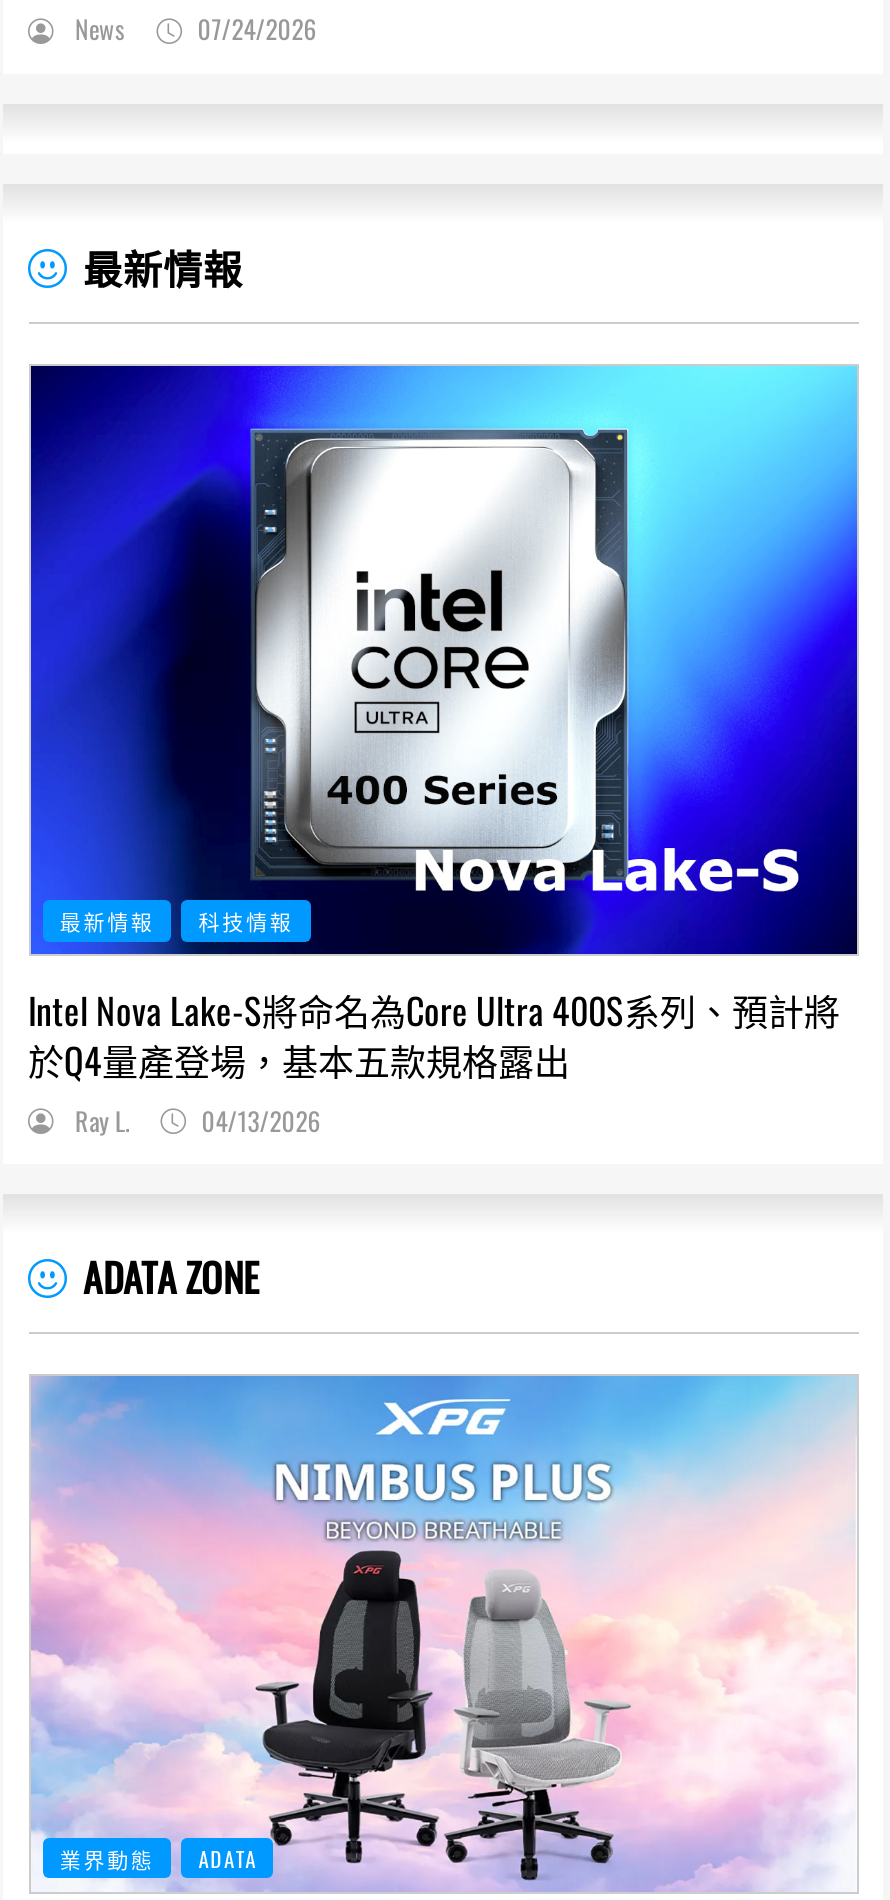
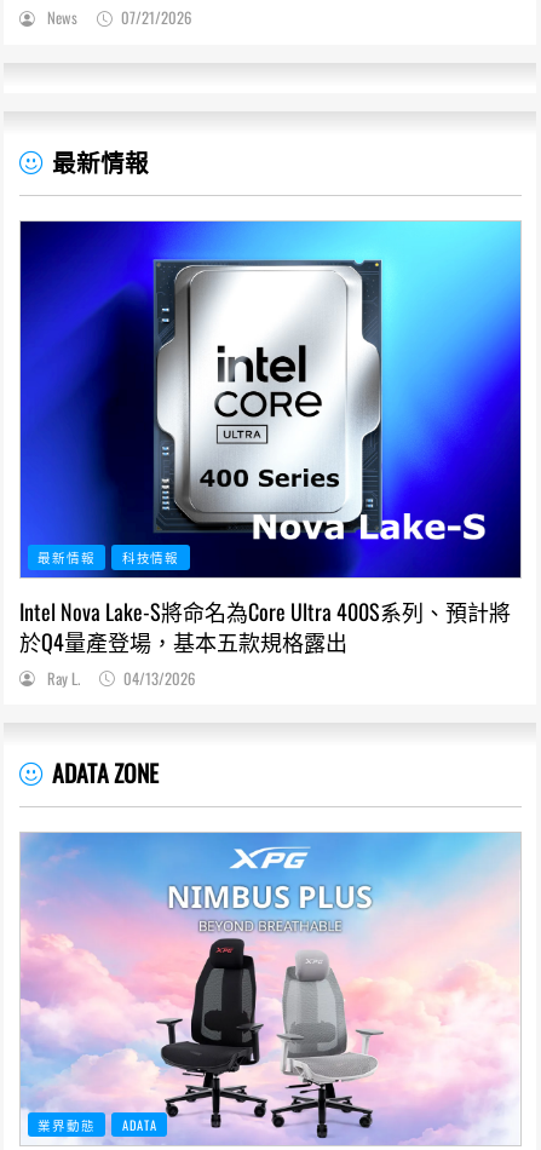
[69,10,315,48] News 07/24/2026 -> [44,6,191,29] News 07/21/2026

